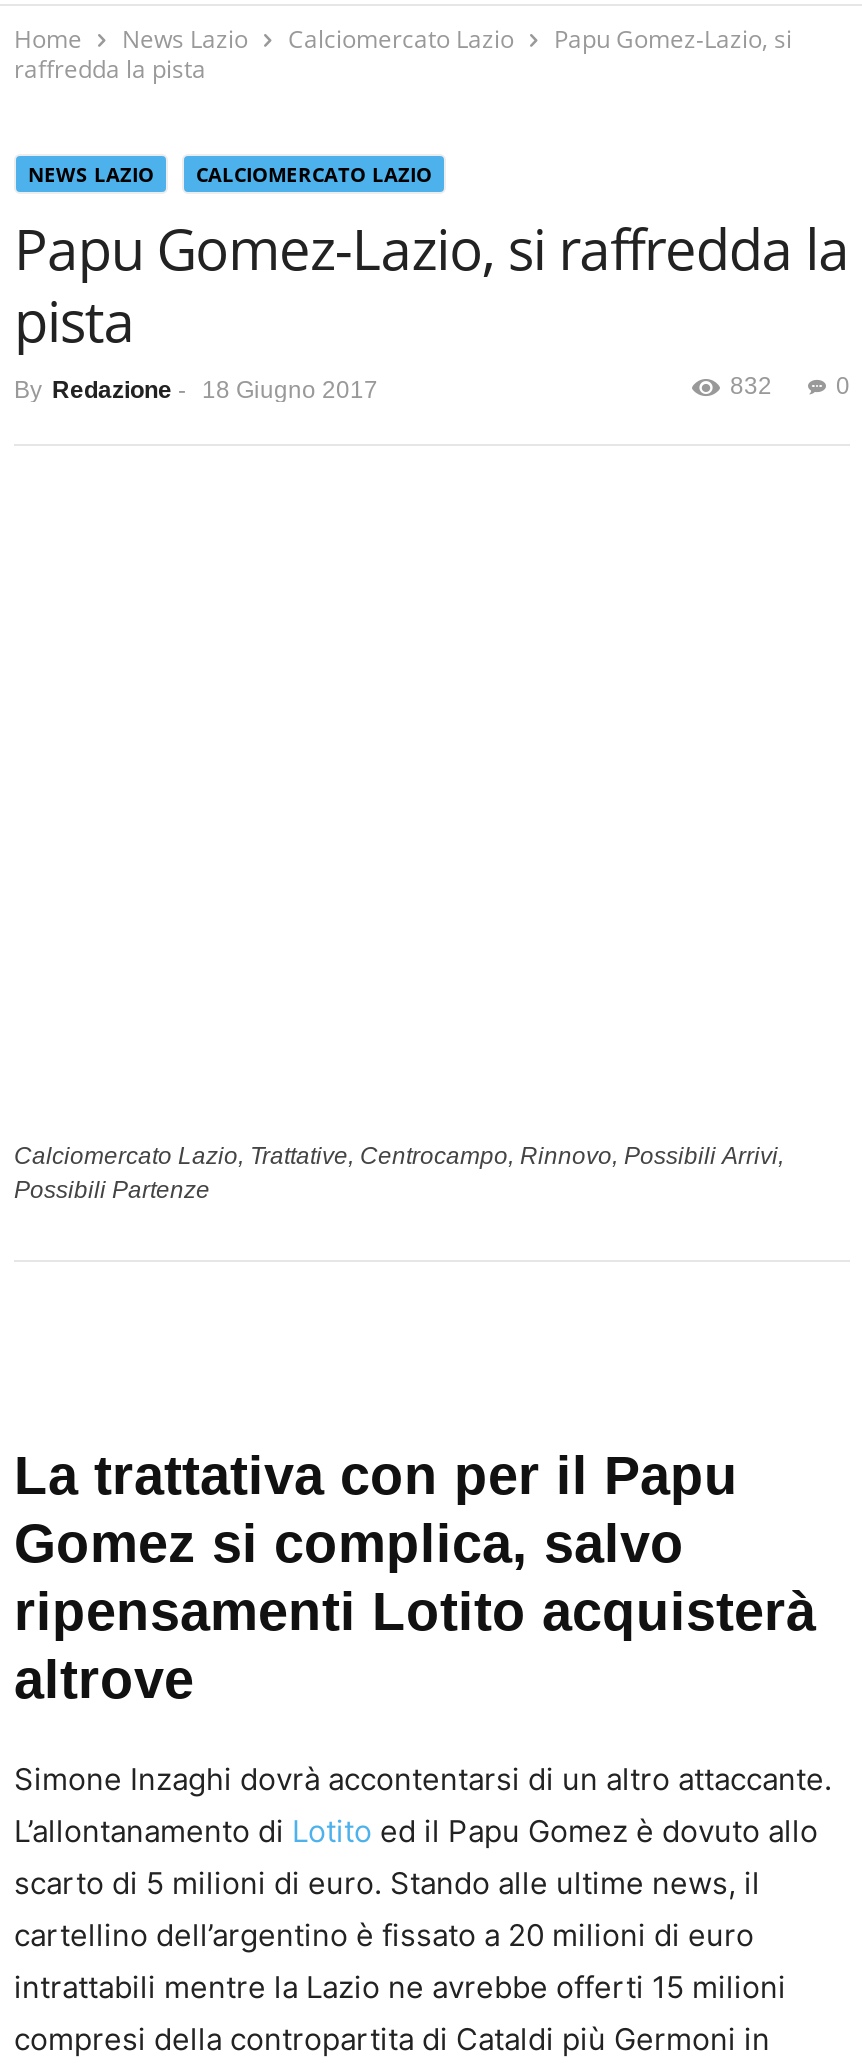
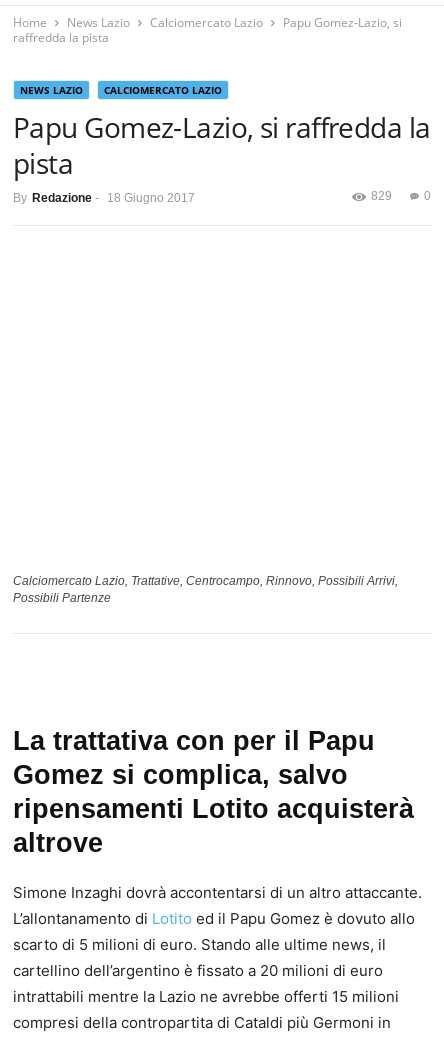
[730,372,772,400] 832 -> [371,189,392,203] 829

